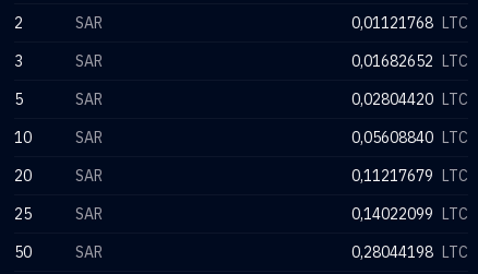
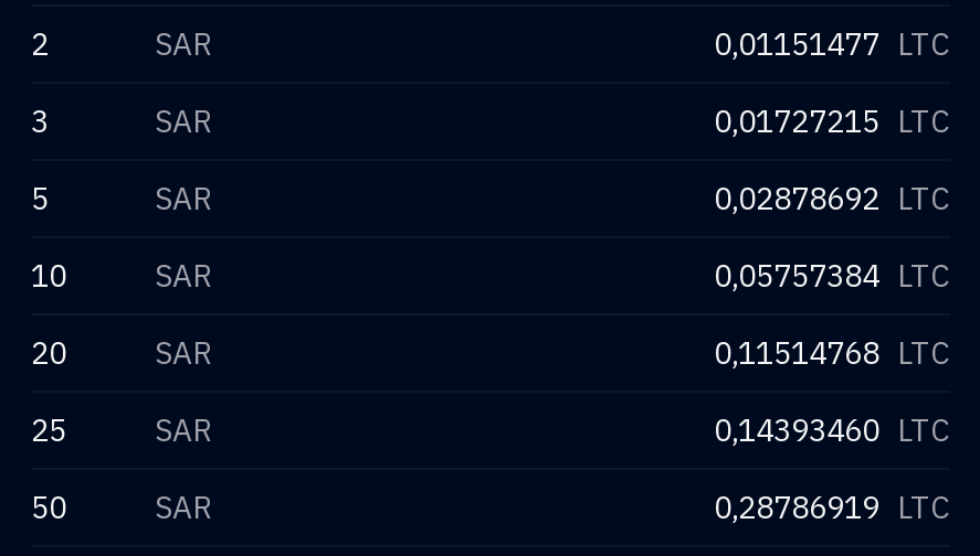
[351,13,468,33] 0,01121768 LTC -> [714,24,950,64] 0,01151477 LTC
[351,51,468,71] 0,01682652 LTC -> [714,102,950,141] 0,01727215 LTC
[351,90,468,109] 0,02804420 LTC -> [714,179,950,219] 0,02878692 LTC
[351,128,468,147] 0,05608840 LTC -> [714,256,950,296] 0,05757384 LTC
[351,166,468,186] 0,11217679 LTC -> [714,333,950,373] 0,11514768 LTC
[351,204,468,224] 0,14022099 LTC -> [714,411,950,450] 0,14393460 LTC
[351,242,468,262] 0,28044198 LTC -> [714,488,950,528] 0,28786919 LTC

